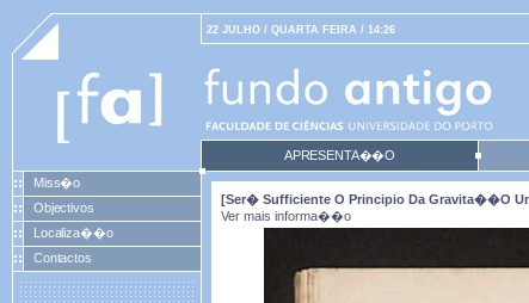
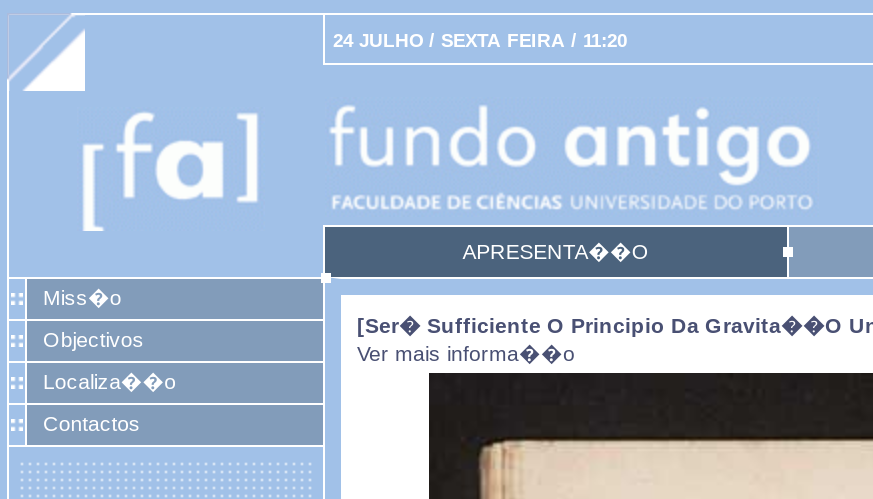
[207,24,395,36] 22 JULHO / QUARTA FEIRA / 14:26 -> [333,31,627,51] 24 JULHO / SEXTA FEIRA / 11:20

